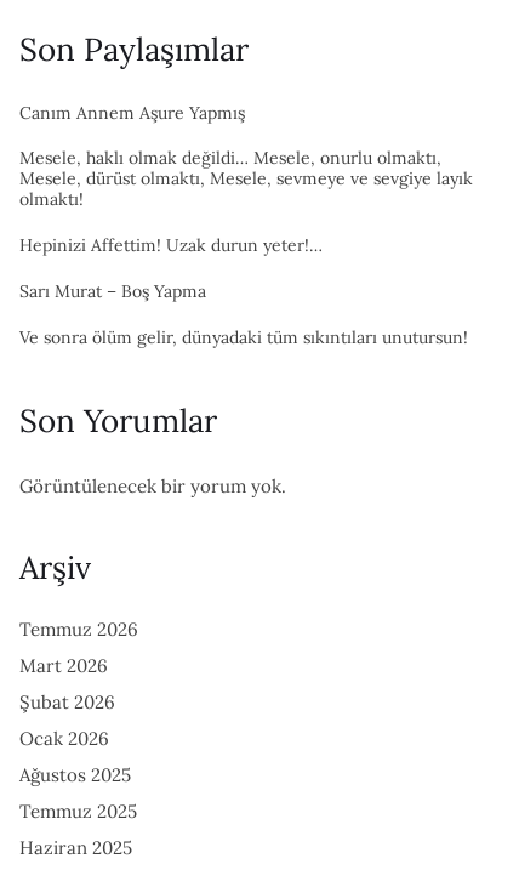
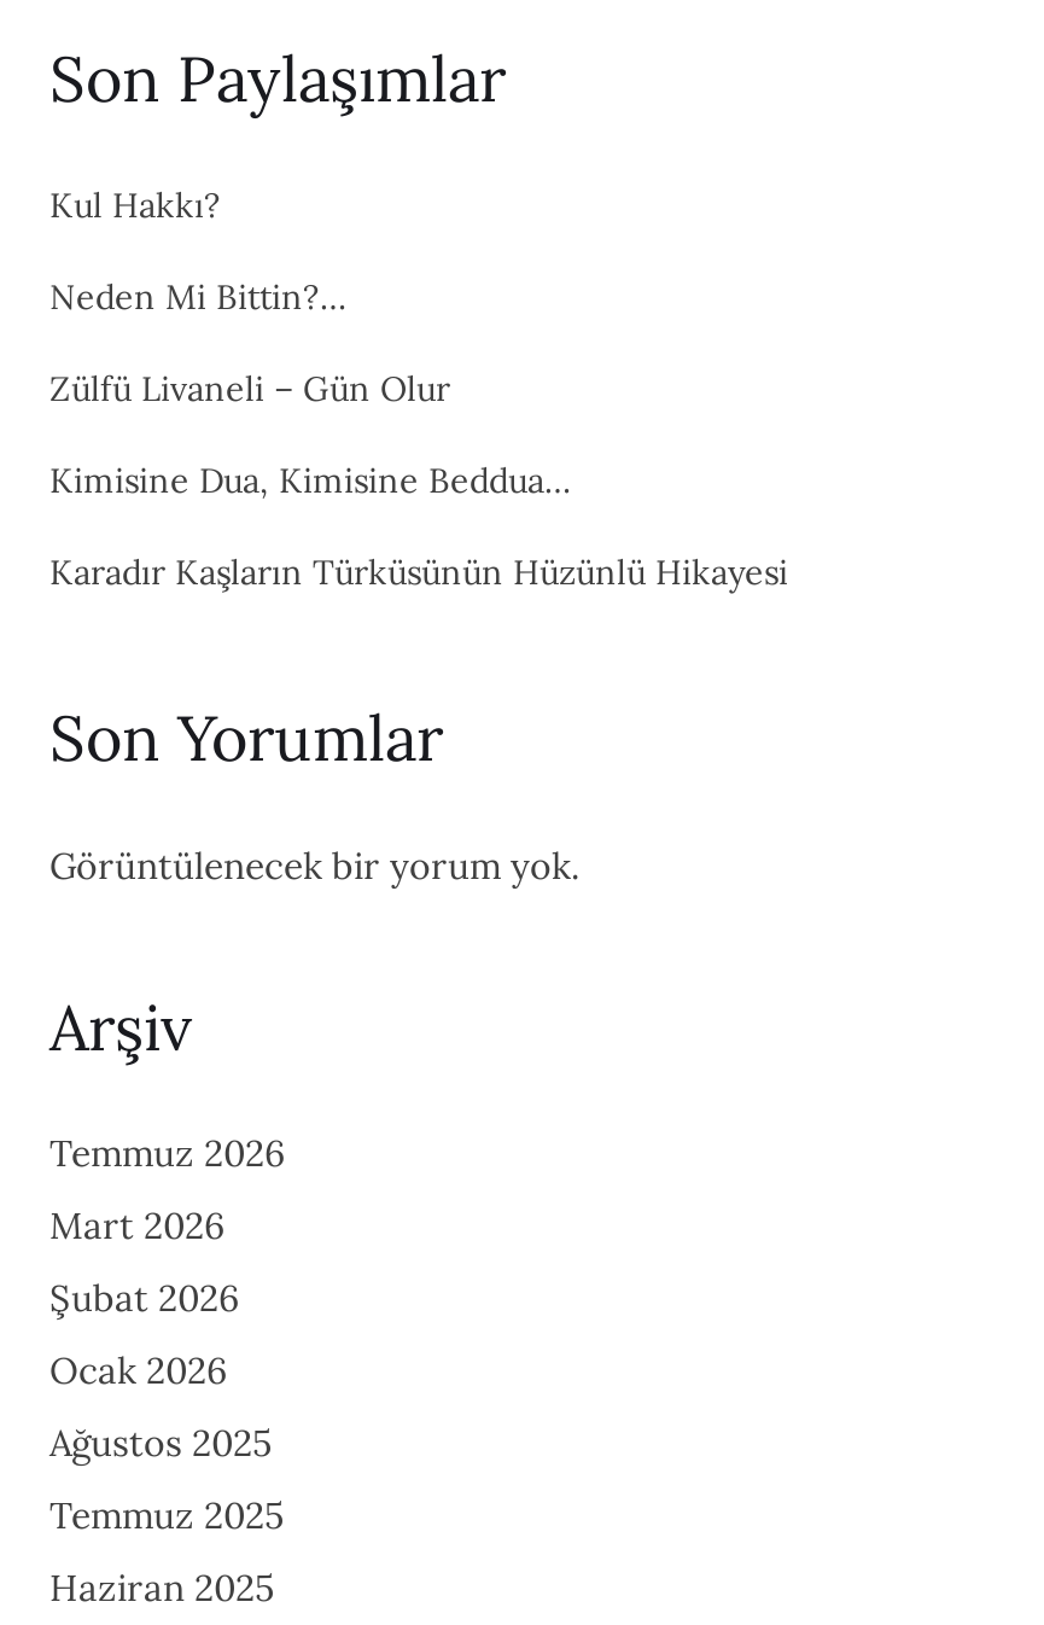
[19,102,245,124] Canım Annem Aşure Yapmış -> [49,183,221,227] Kul Hakkı?
[19,147,473,210] Mesele, haklı olmak değildi… Mesele, onurlu olmaktı, | Mesele, dürüst olmaktı, Mesele, sevmeye ve sevgiye layık | olmaktı! -> [49,275,346,318] Neden Mi Bittin?…
[19,234,323,256] Hepinizi Affettim! Uzak durun yeter!… -> [49,367,450,410] Zülfü Livaneli – Gün Olur
[19,280,206,302] Sarı Murat – Boş Yapma -> [49,459,571,502] Kimisine Dua, Kimisine Beddua…
[19,326,468,348] Ve sonra ölüm gelir, dünyadaki tüm sıkıntıları unutursun! -> [49,550,788,594] Karadır Kaşların Türküsünün Hüzünlü Hikayesi

